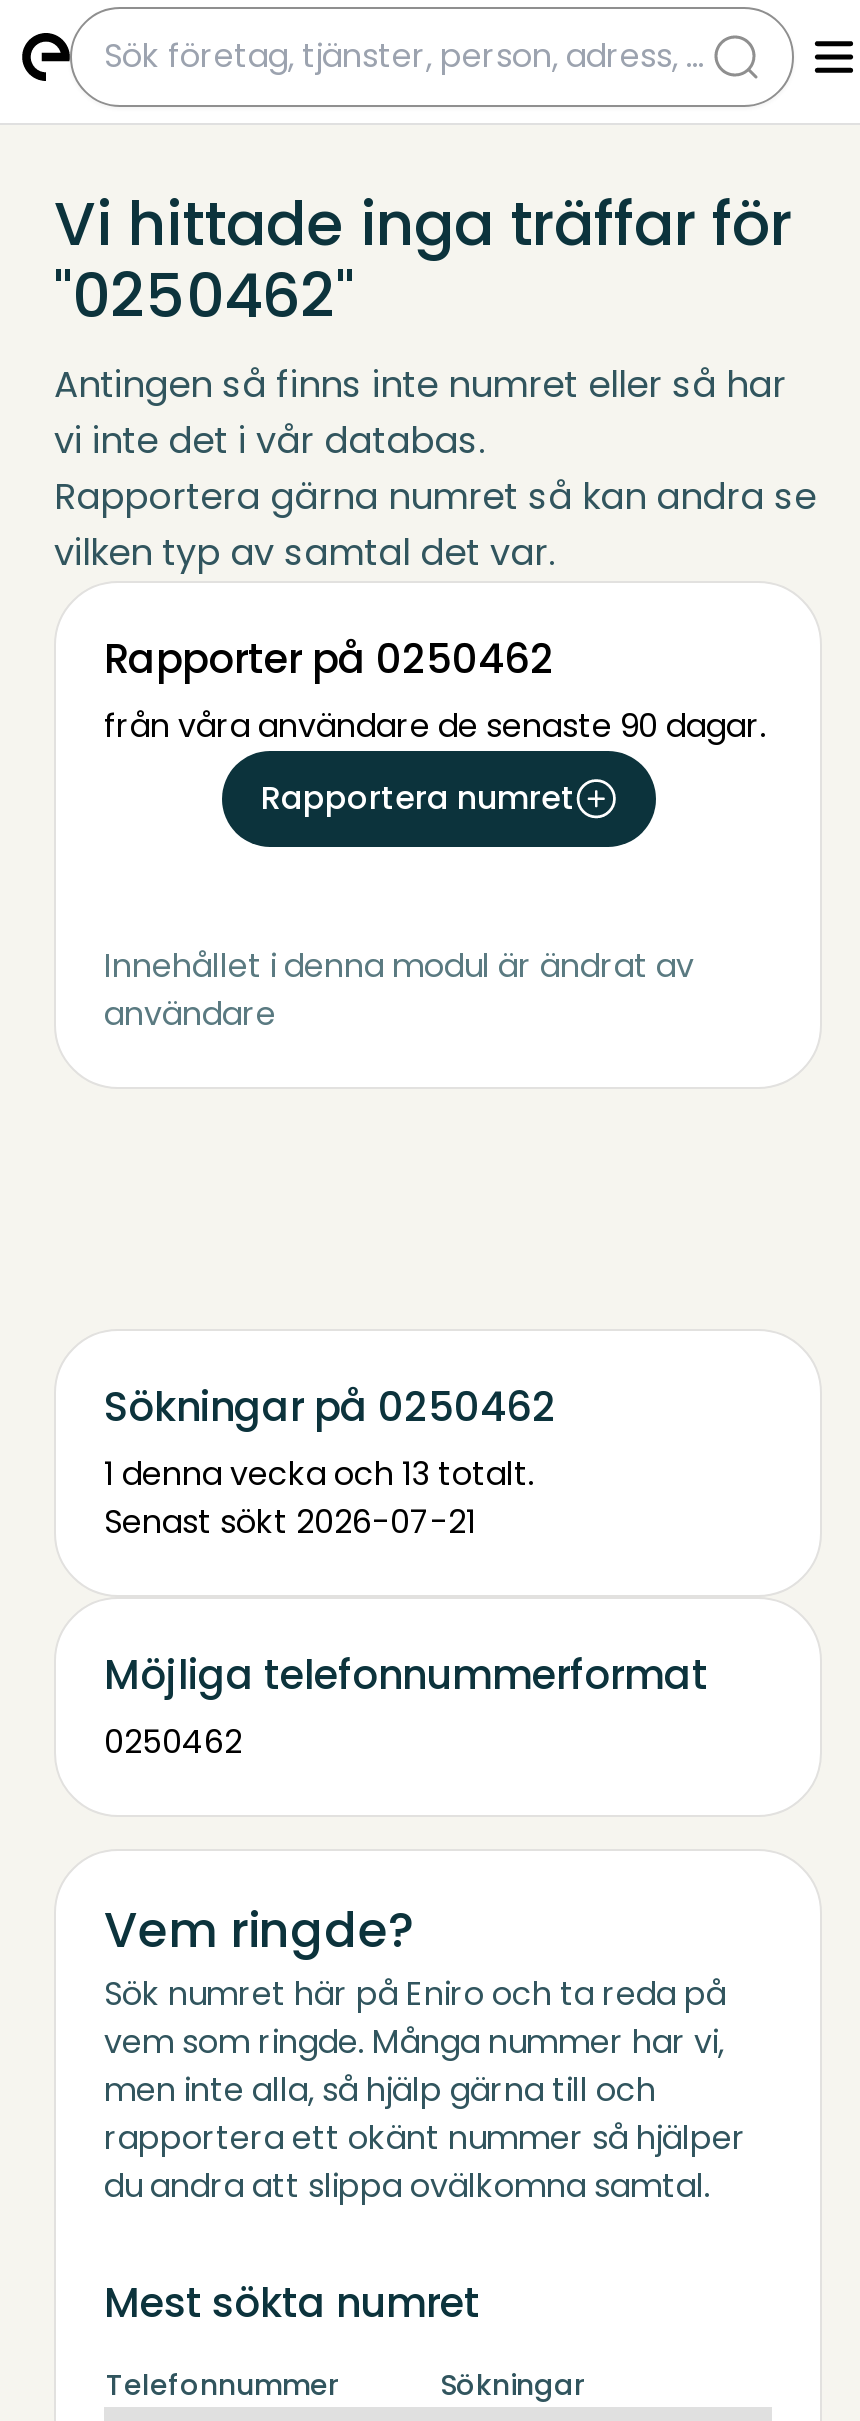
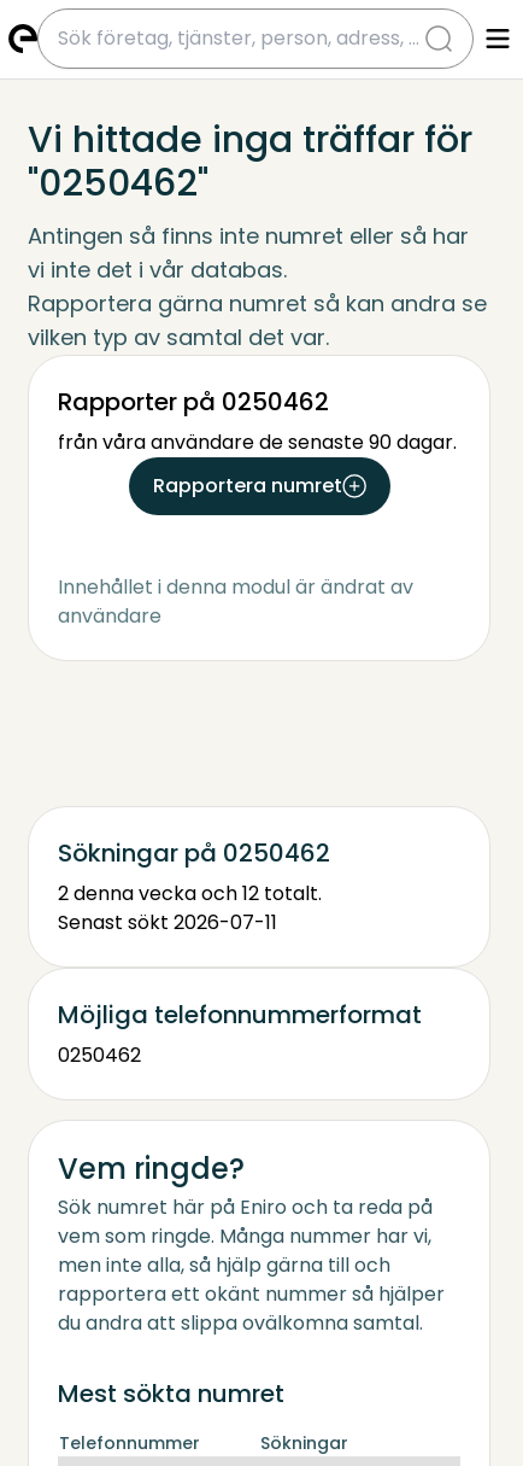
[104,1451,534,1497] 1 denna vecka och 13 totalt. -> [58,880,322,907] 2 denna vecka och 12 totalt.
[104,1499,476,1545] Senast sökt 2026-07-21 -> [58,909,277,936] Senast sökt 2026-07-11

